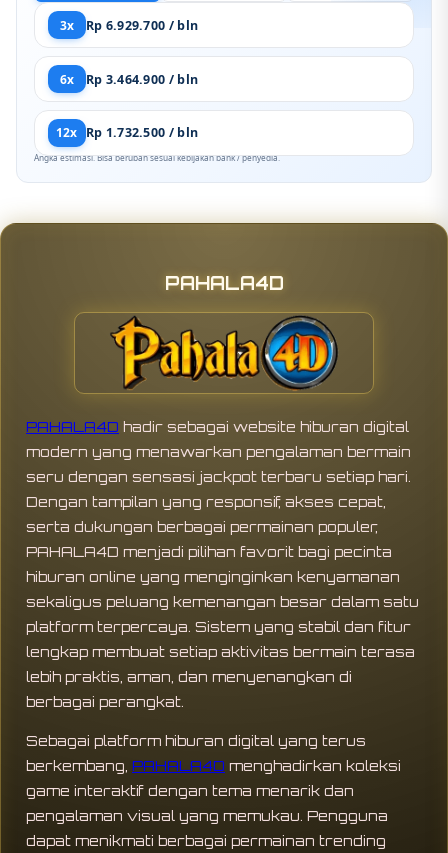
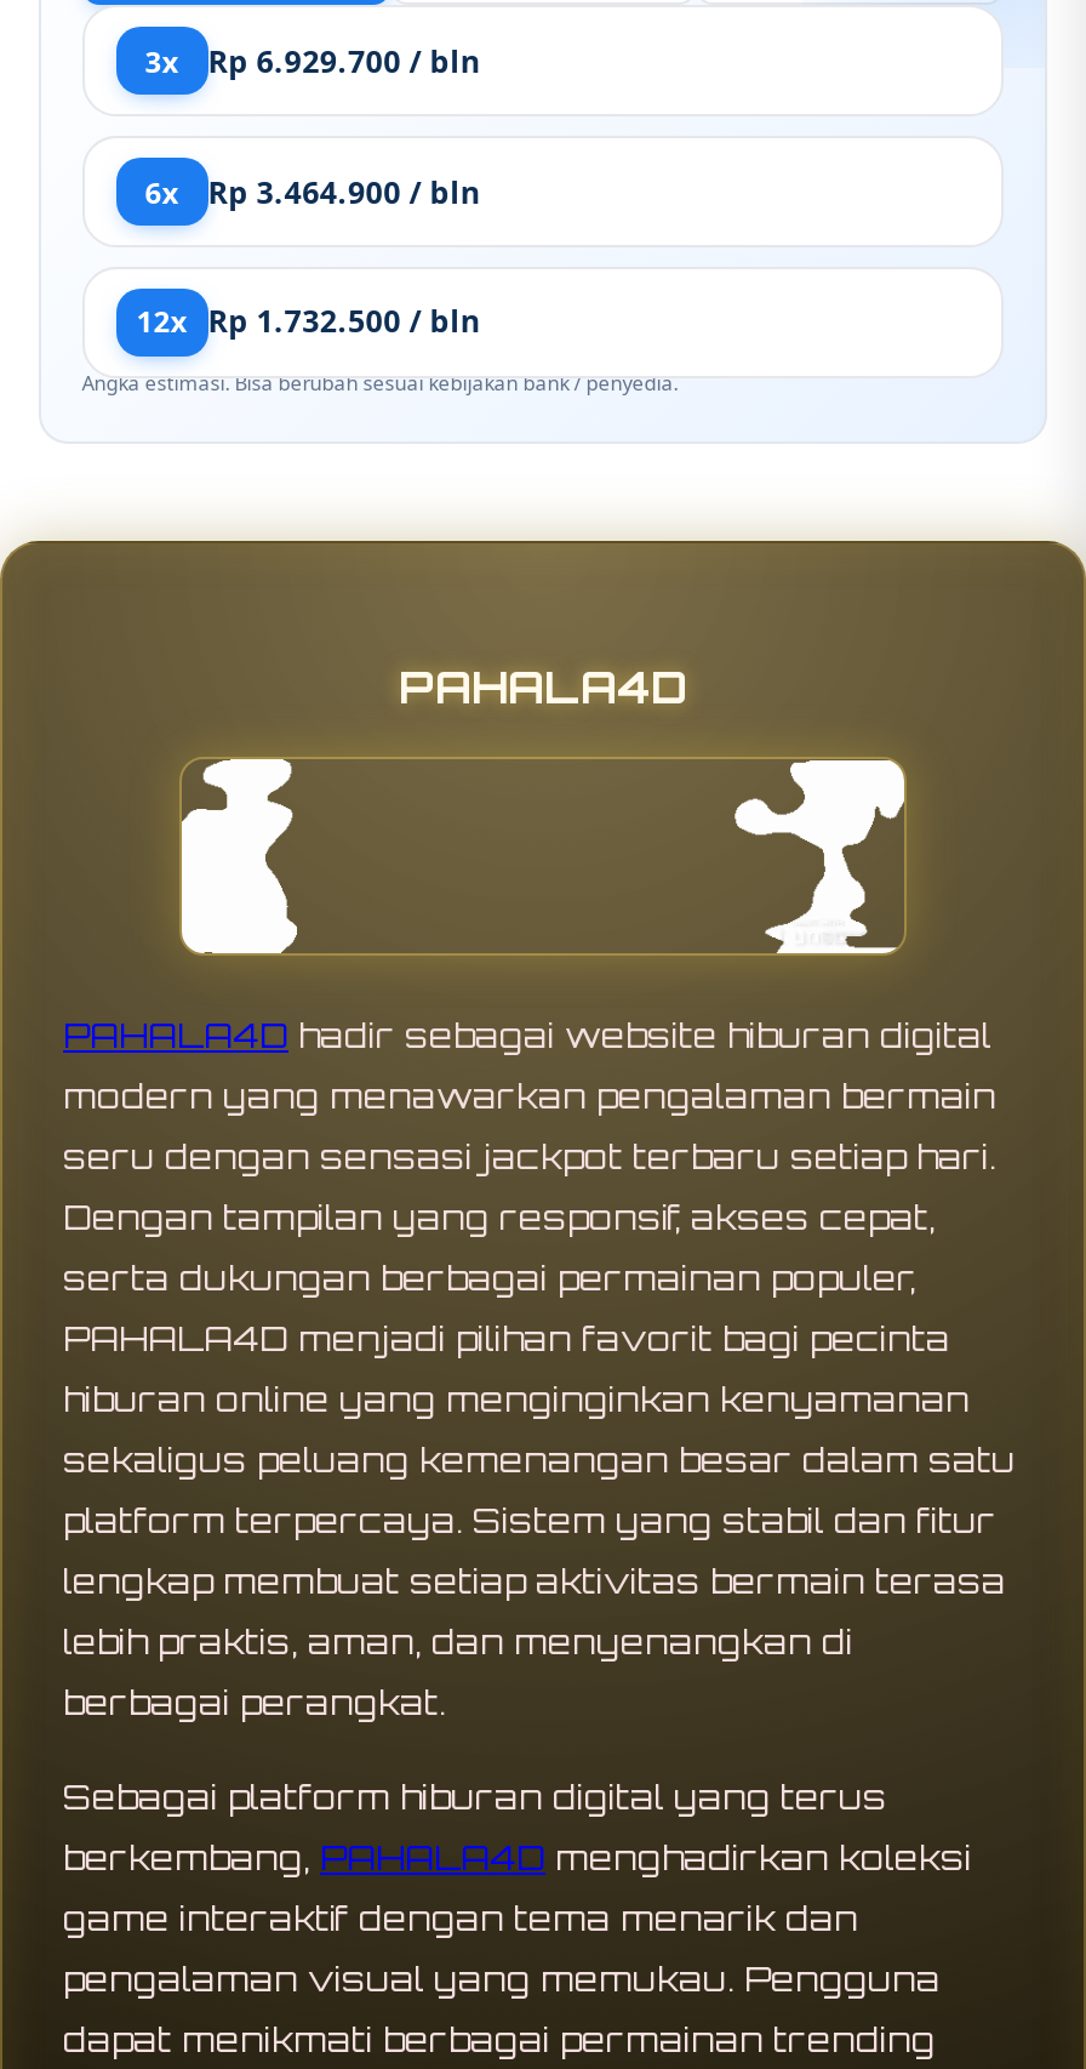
[75,313,373,393] [image] -> [179,757,907,956] [image]

